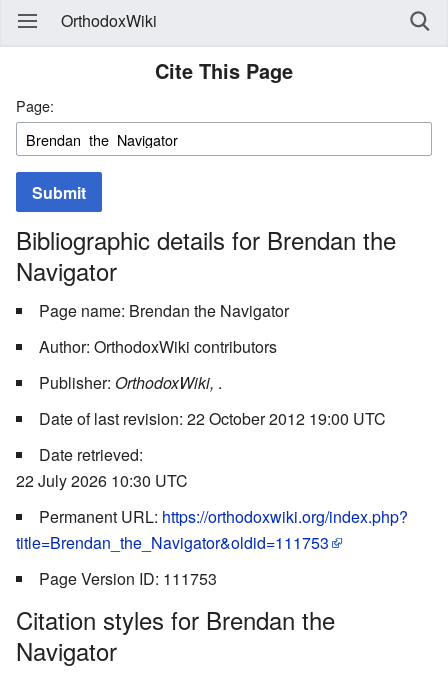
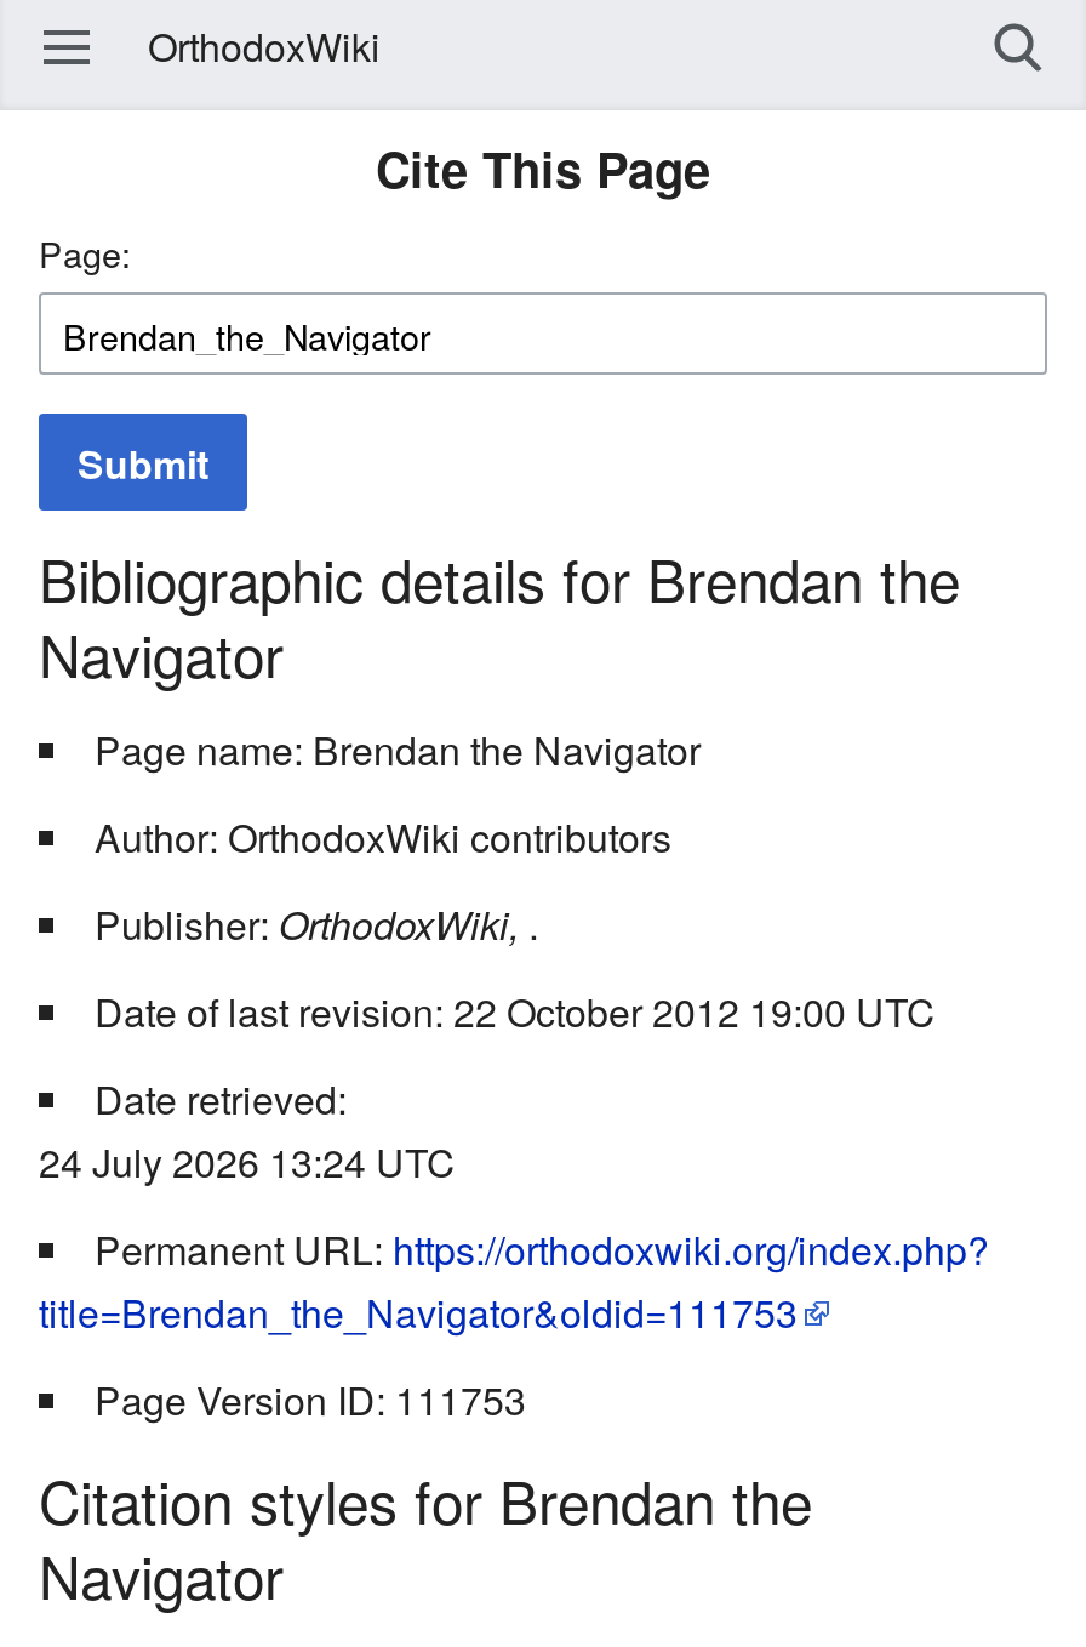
[16,469,188,492] 22 July 2026 10:30 UTC -> [39,1133,456,1189] 24 July 2026 13:24 UTC

